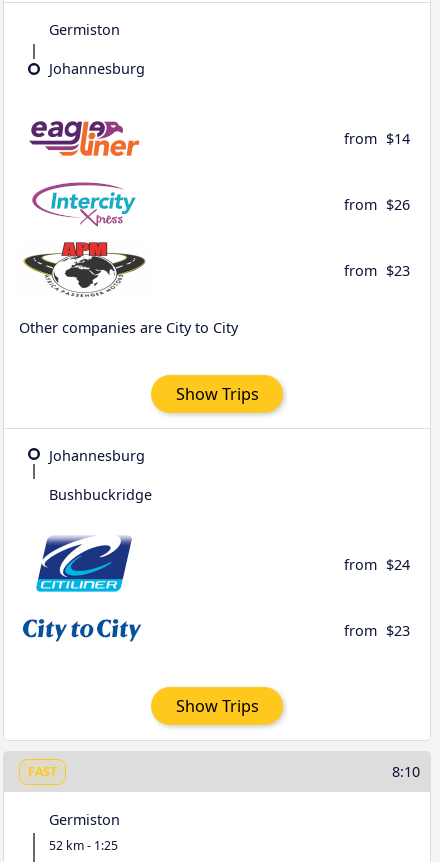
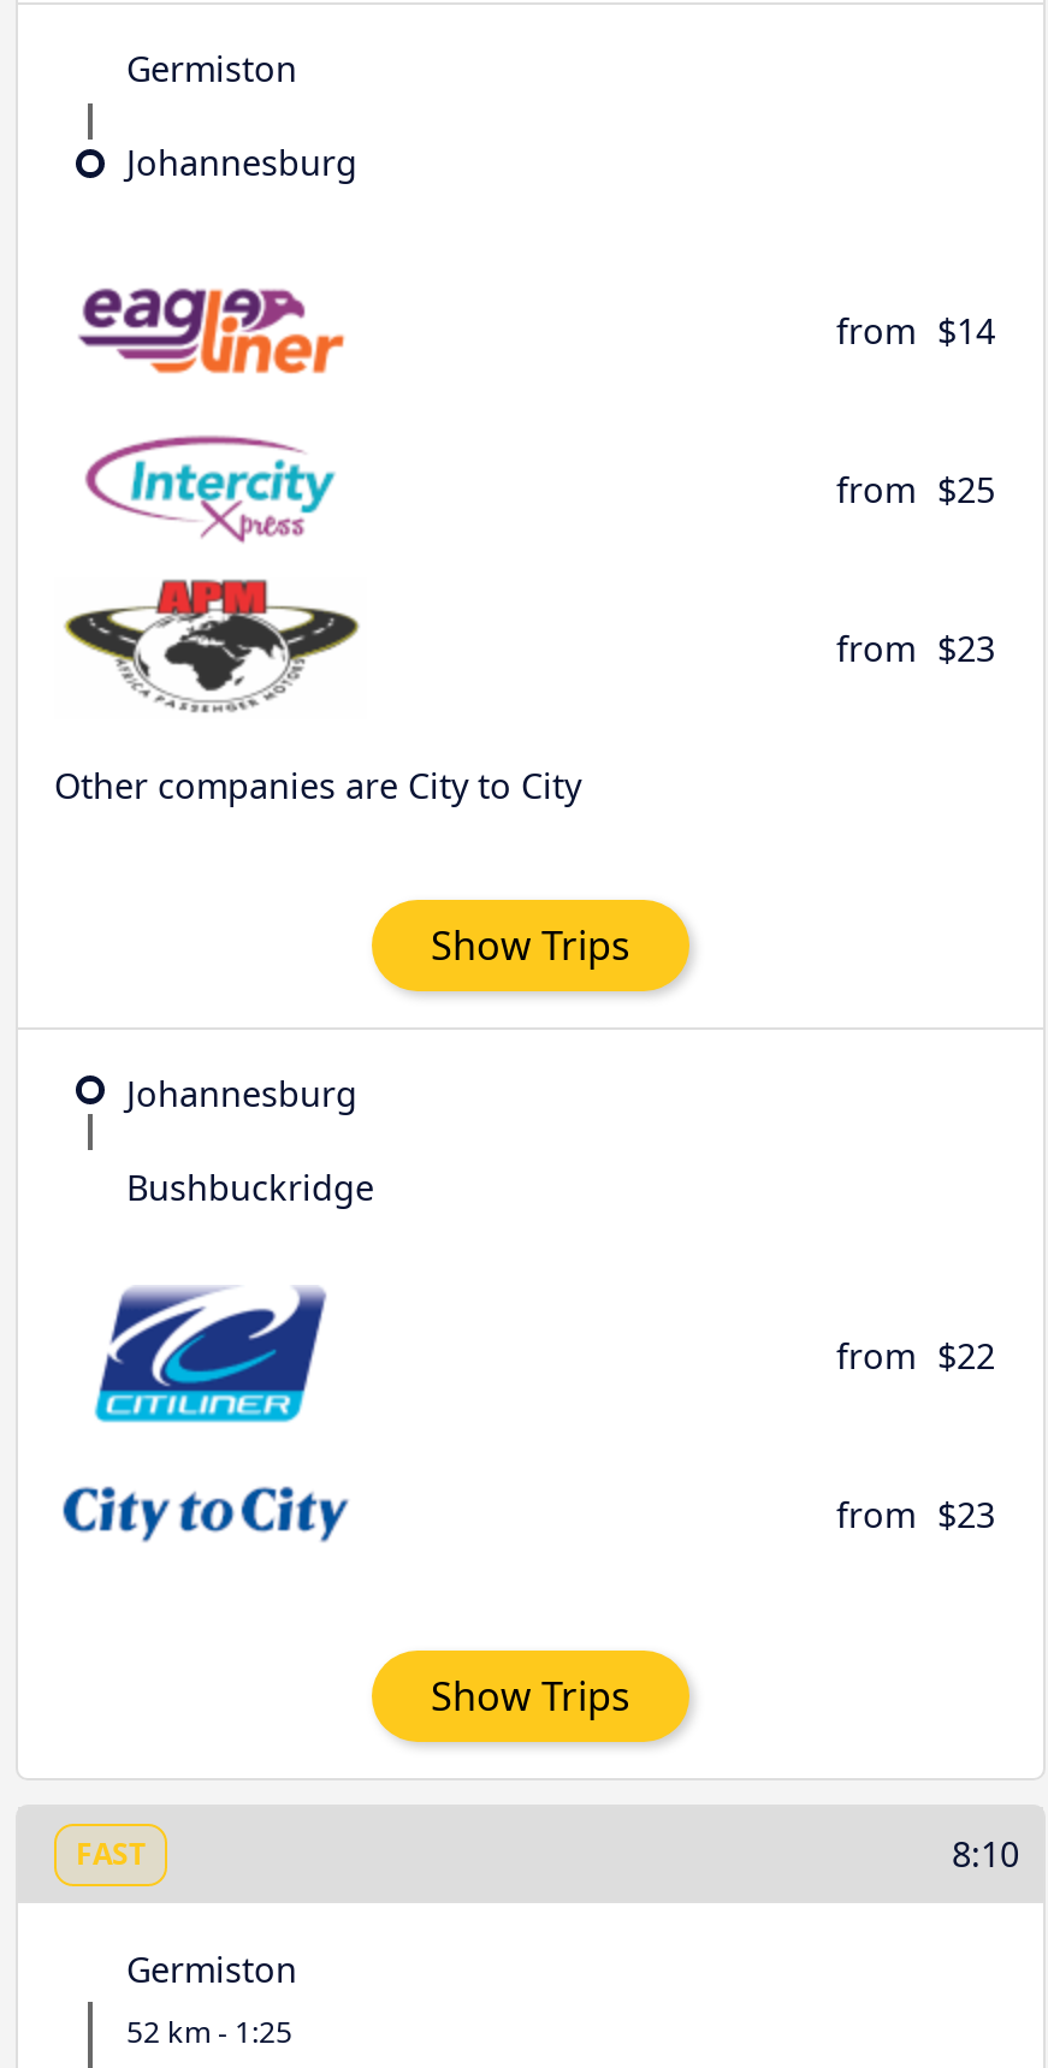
[344,195,410,214] from $26 -> [836,466,995,512] from $25
[344,555,410,574] from $24 -> [836,1332,995,1378] from $22

